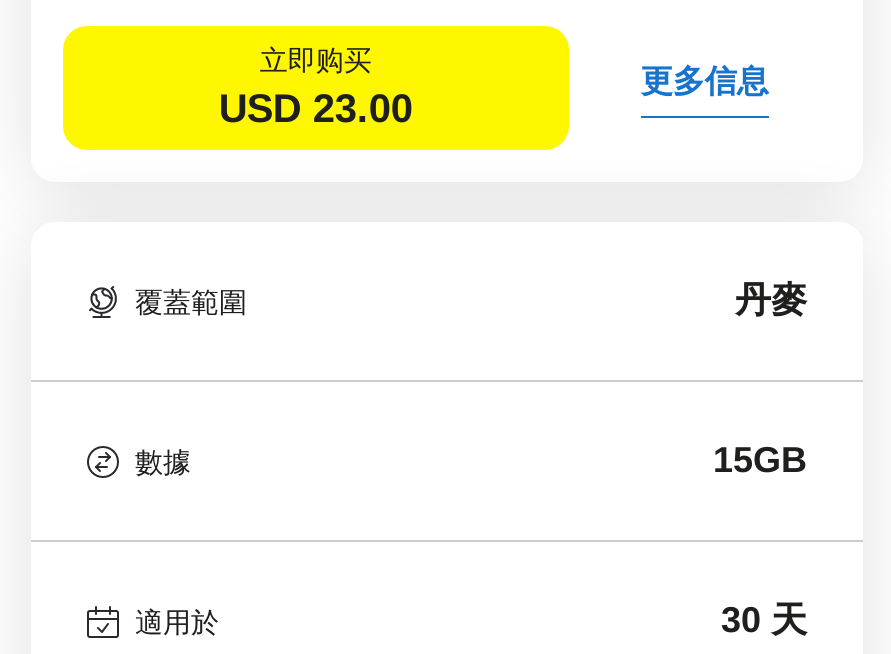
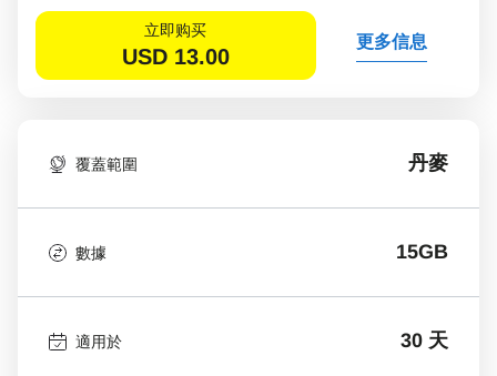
[219,86,413,130] USD 23.00 -> [122,44,229,69] USD 13.00

